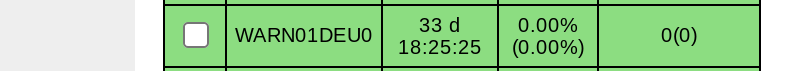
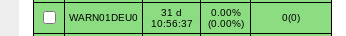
[419,14,461,36] 33 d -> [161,7,182,18] 31 d
[398,36,584,58] 18:25:25 (0.00%) -> [150,18,243,29] 10:56:37 (0.00%)

